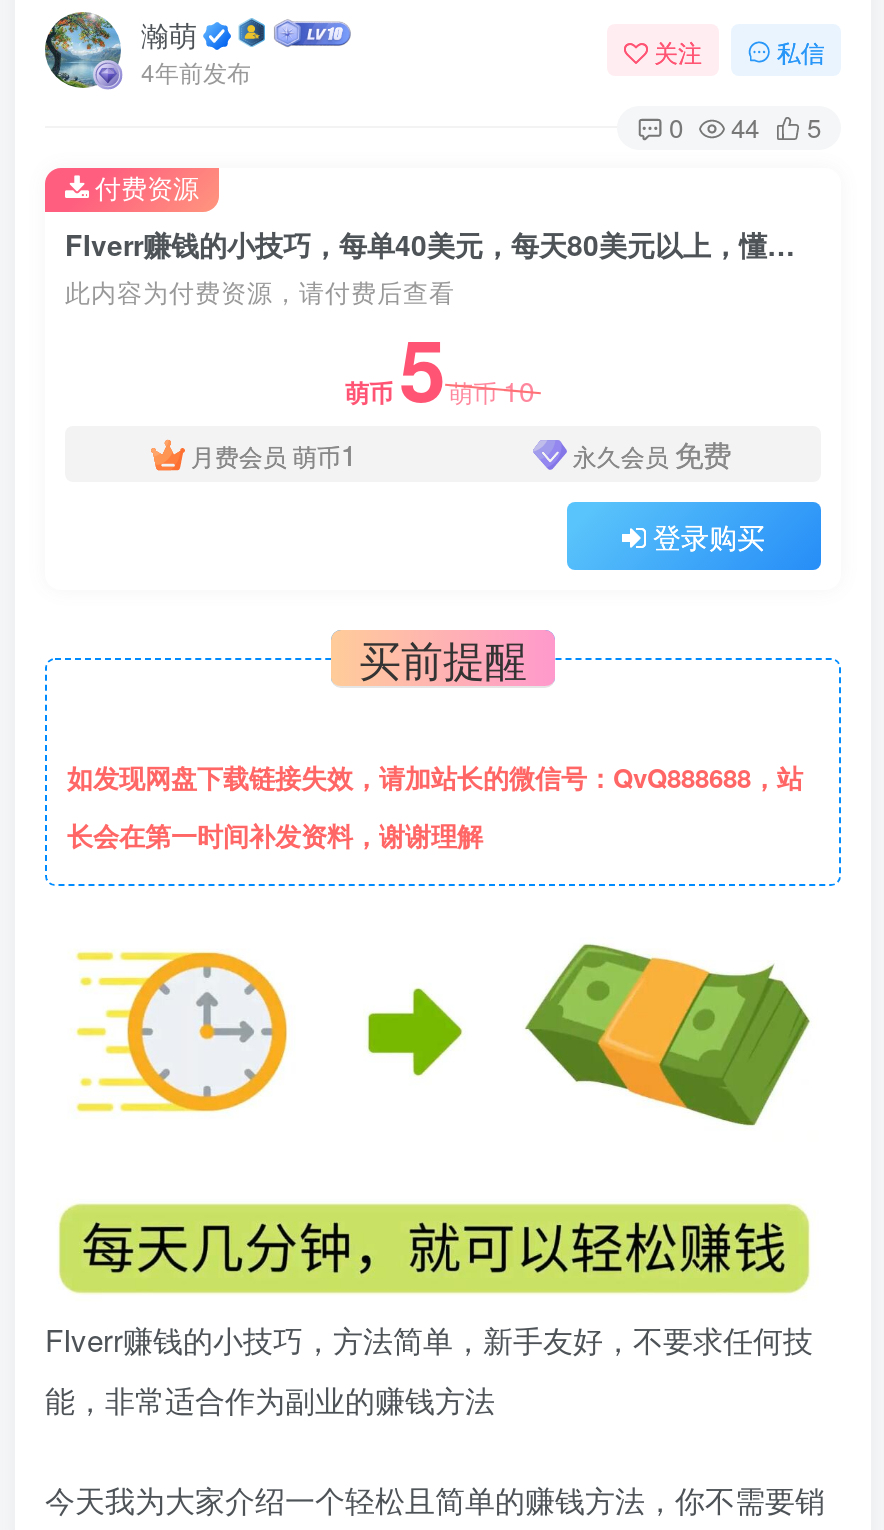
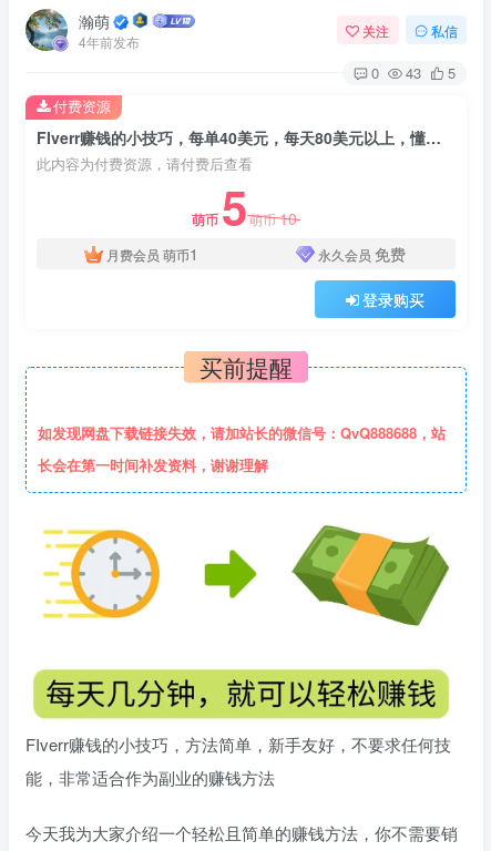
[669,108,821,146] 0 44 5 -> [371,62,456,83] 0 43 5

